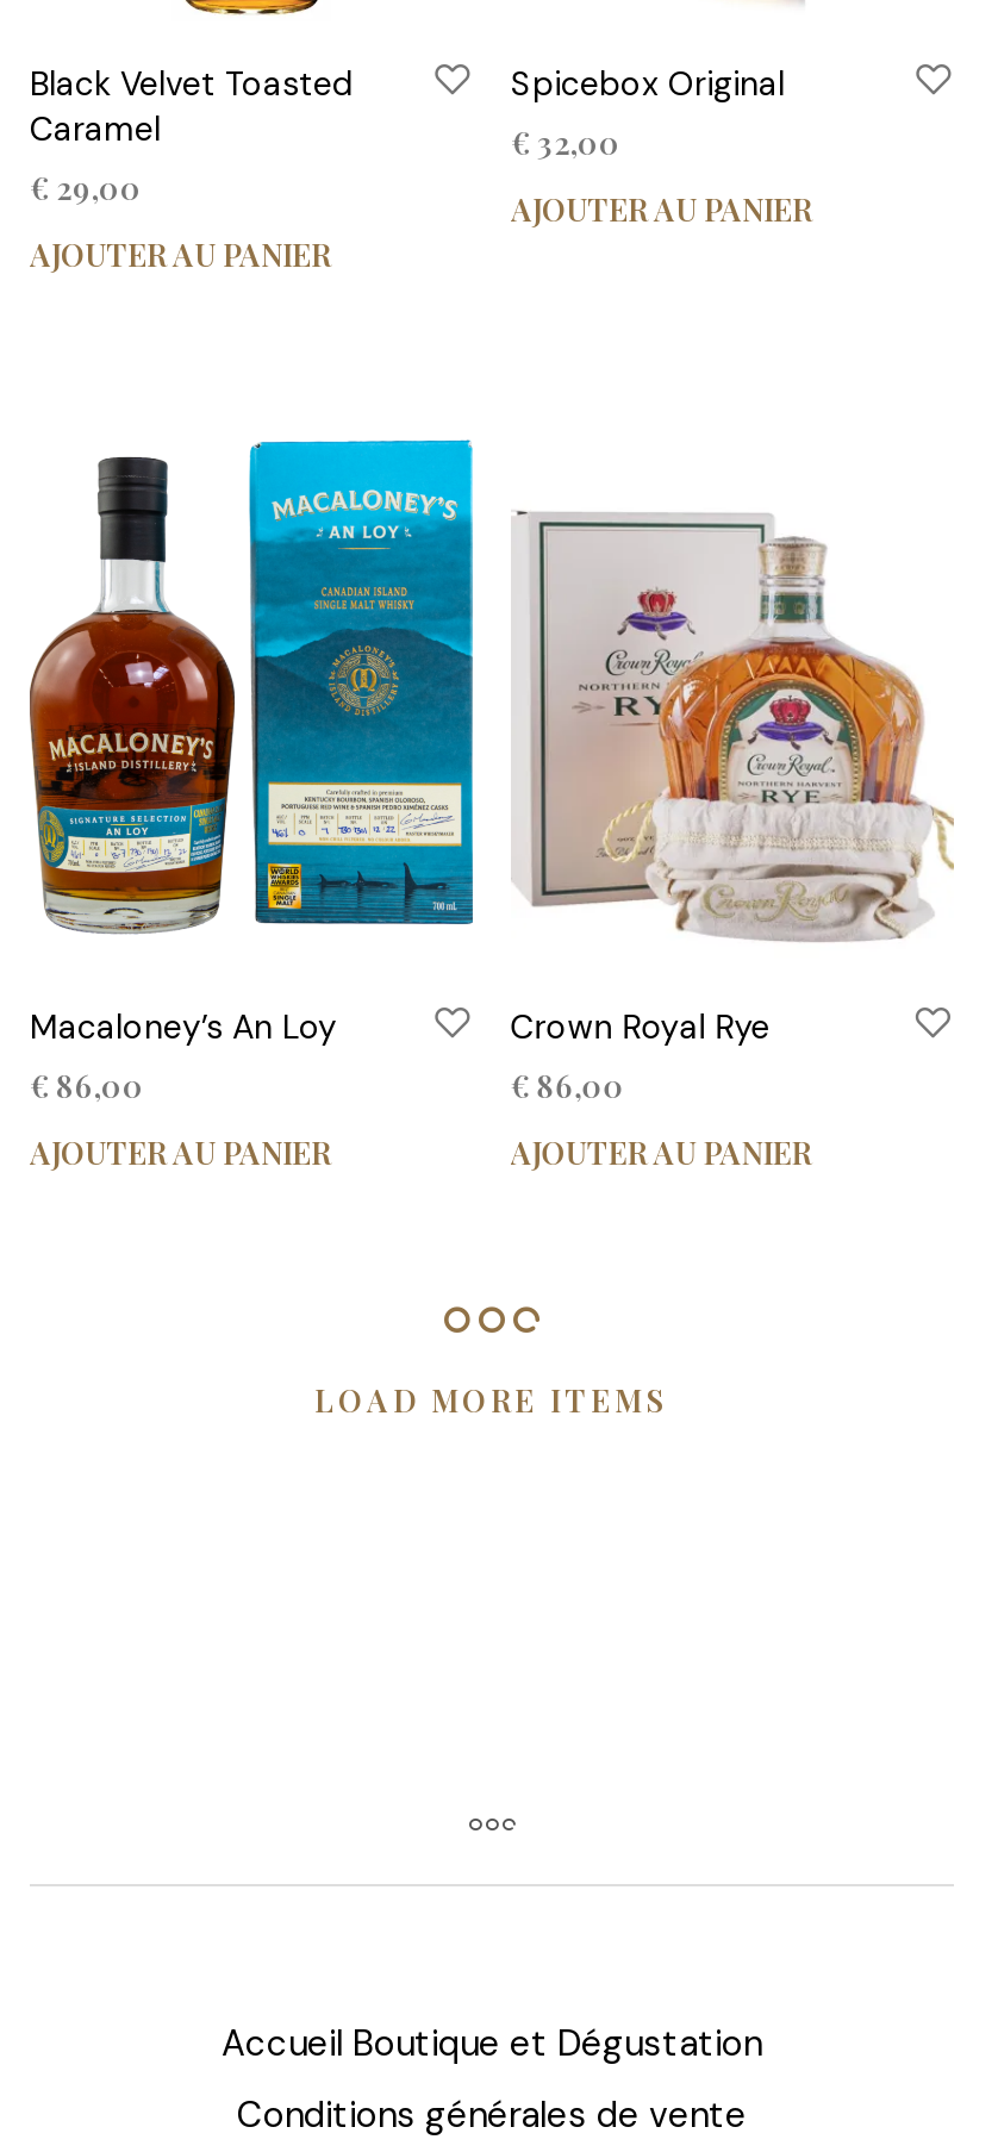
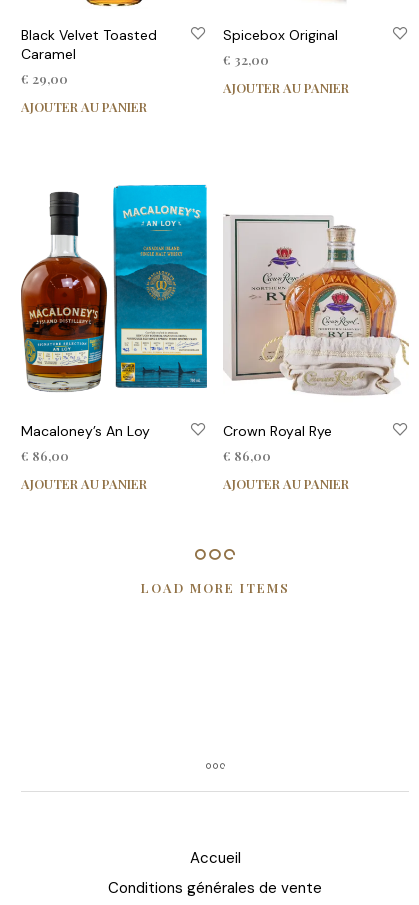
[222,2021,762,2068] Accueil Boutique et Dégustation -> [189,848,240,868] Accueil

